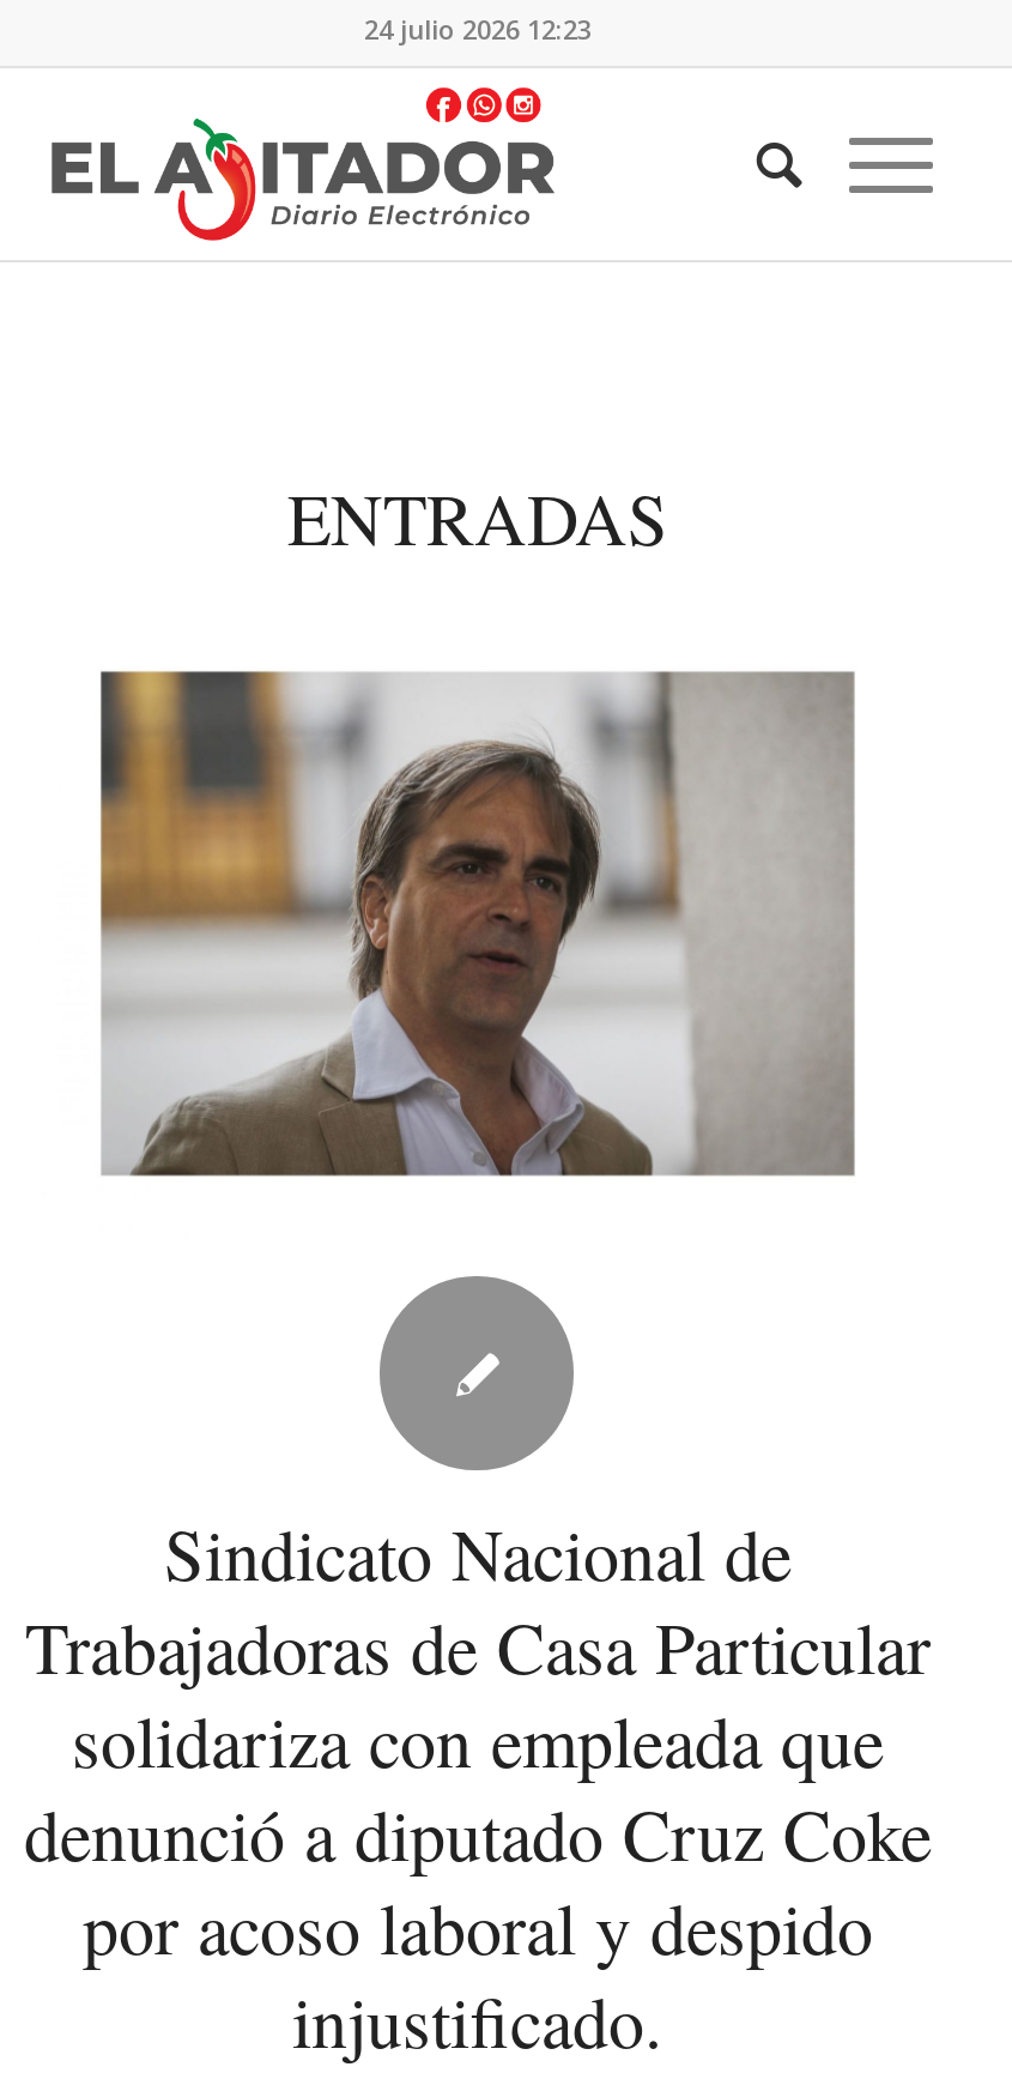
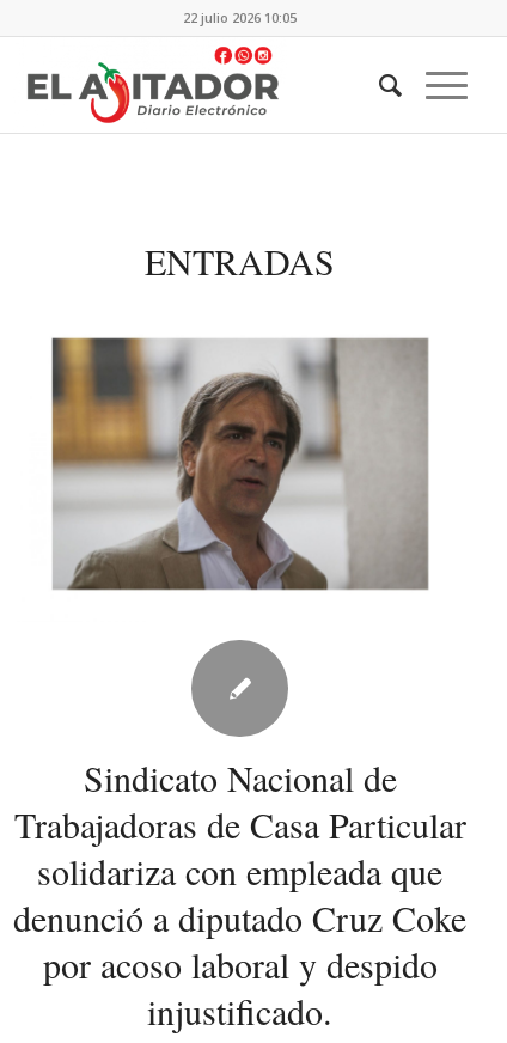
[364,11,592,47] 24 julio 2026 12:23 -> [184,8,297,26] 22 julio 2026 10:05

